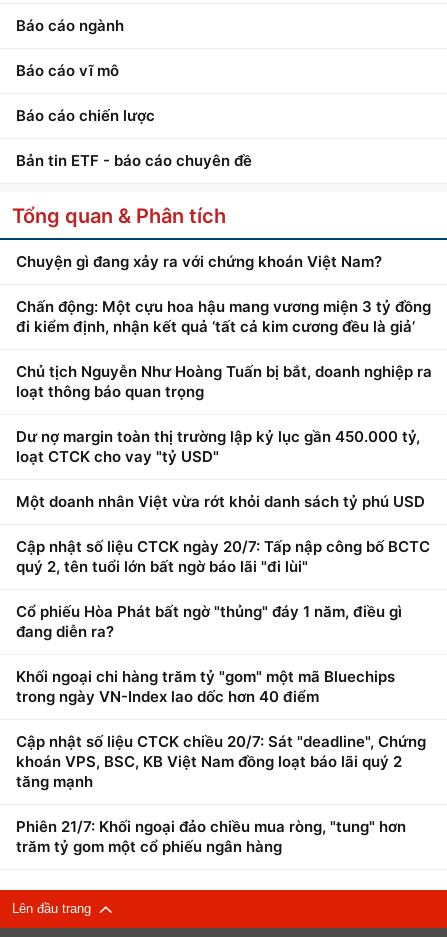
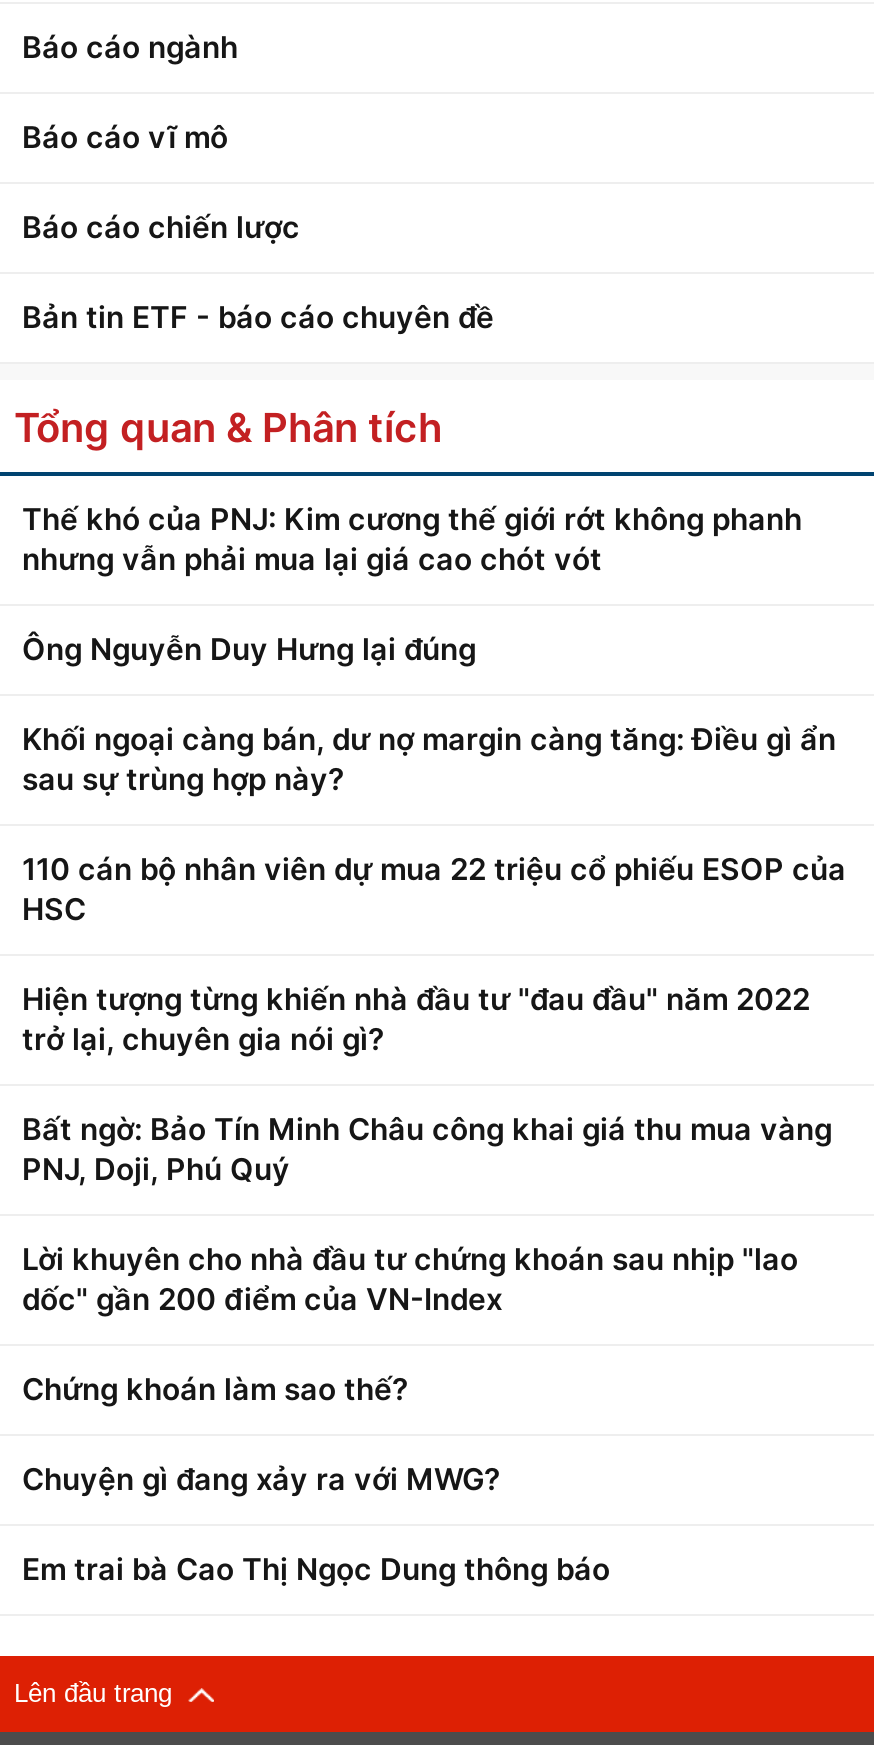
[16,252,382,271] Chuyện gì đang xảy ra với chứng khoán Việt Nam? -> [22,500,802,578] Thế khó của PNJ: Kim cương thế giới rớt không phanh | nhưng vẫn phải mua lại giá cao chót vót
[16,297,431,336] Chấn động: Một cựu hoa hậu mang vương miện 3 tỷ đồng | đi kiểm định, nhận kết quả ‘tất cả kim cương đều là giả’ -> [22,630,476,668] Ông Nguyễn Duy Hưng lại đúng
[16,362,432,401] Chủ tịch Nguyễn Như Hoàng Tuấn bị bắt, doanh nghiệp ra | loạt thông báo quan trọng -> [22,720,836,798] Khối ngoại càng bán, dư nợ margin càng tăng: Điều gì ẩn | sau sự trùng hợp này?
[16,427,420,466] Dư nợ margin toàn thị trường lập kỷ lục gần 450.000 tỷ, | loạt CTCK cho vay "tỷ USD" -> [22,850,846,928] 110 cán bộ nhân viên dự mua 22 triệu cổ phiếu ESOP của | HSC
[16,492,425,511] Một doanh nhân Việt vừa rớt khỏi danh sách tỷ phú USD -> [22,980,810,1058] Hiện tượng từng khiến nhà đầu tư "đau đầu" năm 2022 | trở lại, chuyên gia nói gì?
[16,537,430,576] Cập nhật số liệu CTCK ngày 20/7: Tấp nập công bố BCTC | quý 2, tên tuổi lớn bất ngờ báo lãi "đi lùi" -> [22,1110,832,1188] Bất ngờ: Bảo Tín Minh Châu công khai giá thu mua vàng | PNJ, Doji, Phú Quý
[16,602,402,641] Cổ phiếu Hòa Phát bất ngờ "thủng" đáy 1 năm, điều gì | đang diễn ra? -> [22,1240,798,1318] Lời khuyên cho nhà đầu tư chứng khoán sau nhịp "lao | dốc" gần 200 điểm của VN-Index
[16,667,395,706] Khối ngoại chi hàng trăm tỷ "gom" một mã Bluechips | trong ngày VN-Index lao dốc hơn 40 điểm -> [22,1370,408,1408] Chứng khoán làm sao thế?
[16,732,426,791] Cập nhật số liệu CTCK chiều 20/7: Sát "deadline", Chứng | khoán VPS, BSC, KB Việt Nam đồng loạt báo lãi quý 2 | tăng mạnh -> [22,1460,500,1498] Chuyện gì đang xảy ra với MWG?
[16,817,406,856] Phiên 21/7: Khối ngoại đảo chiều mua ròng, "tung" hơn | trăm tỷ gom một cổ phiếu ngân hàng -> [22,1550,610,1588] Em trai bà Cao Thị Ngọc Dung thông báo

